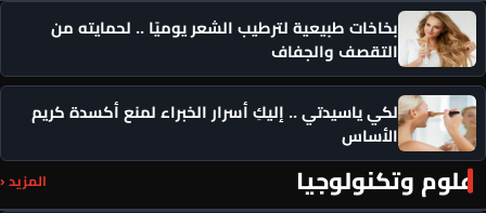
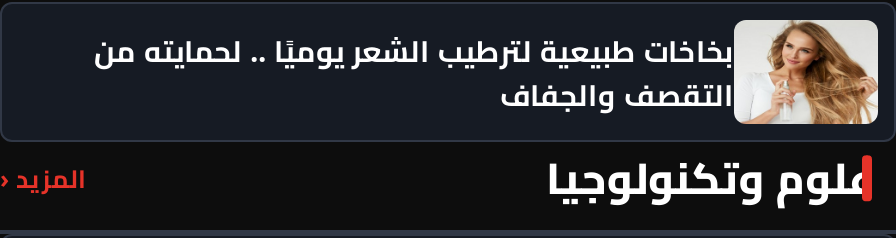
[31,94,477,152] [image] | لكي ياسيدتي .. إليكِ أسرار الخبراء لمنع أكسدة كريم | الأساس -> none

